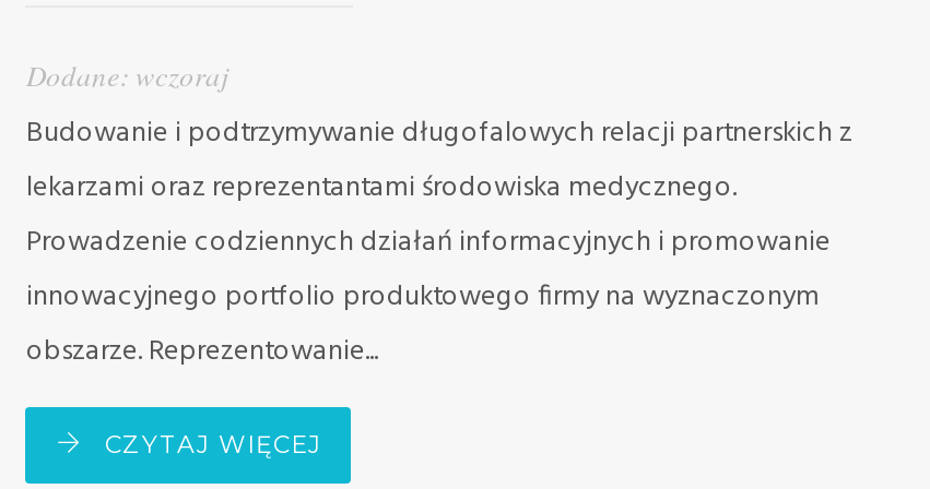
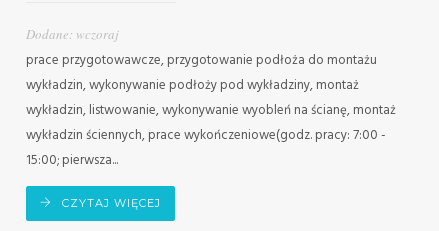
[26,110,852,374] Budowanie i podtrzymywanie długofalowych relacji partnerskich z | lekarzami oraz reprezentantami środowiska medycznego. | Prowadzenie codziennych działań informacyjnych i promowanie | innowacyjnego portfolio produktowego firmy na wyznaczonym | obszarze. Reprezentowanie... -> [26,50,396,171] prace przygotowawcze, przygotowanie podłoża do montażu | wykładzin, wykonywanie podłoży pod wykładziny, montaż | wykładzin, listwowanie, wykonywanie wyobleń na ścianę, montaż | wykładzin ściennych, prace wykończeniowe(godz. pracy: 7:00 - | 15:00; pierwsza...

